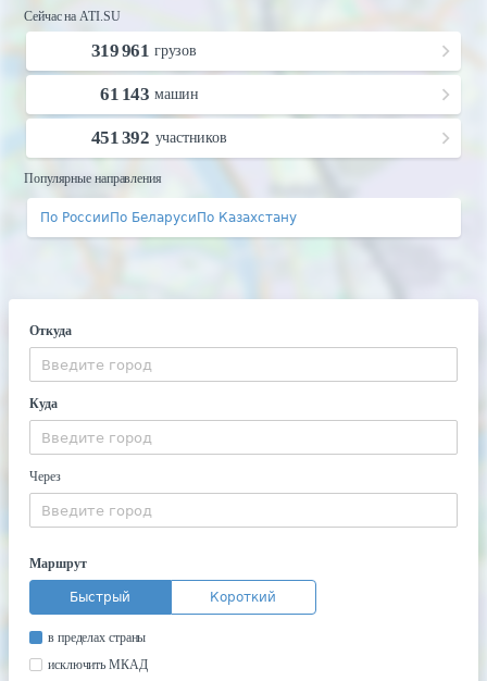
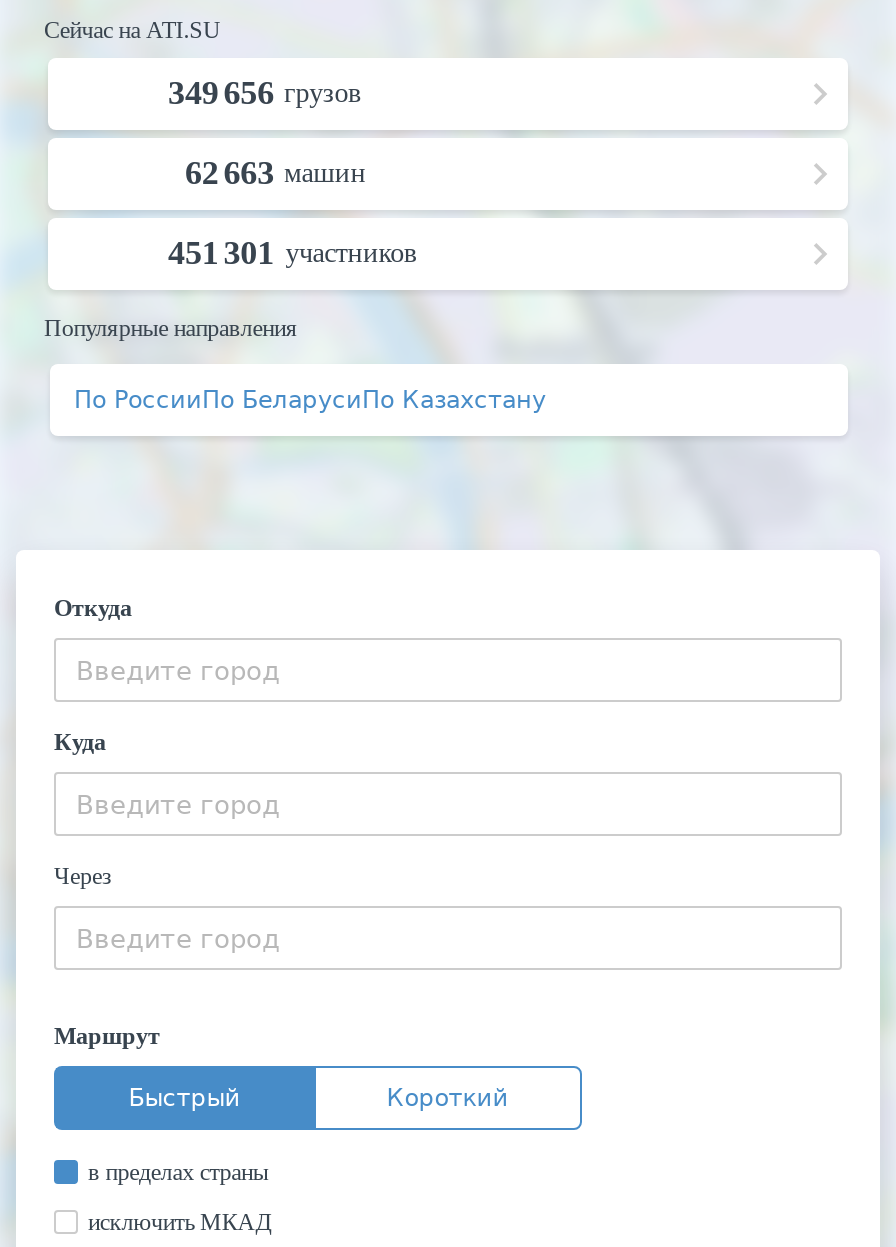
[91,40,197,61] 319 961 грузов -> [168,74,362,112] 349 656 грузов
[101,84,199,104] 61 143 машин -> [185,154,366,192] 62 663 машин
[91,127,227,148] 451 392 участников -> [168,234,417,272] 451 301 участников

